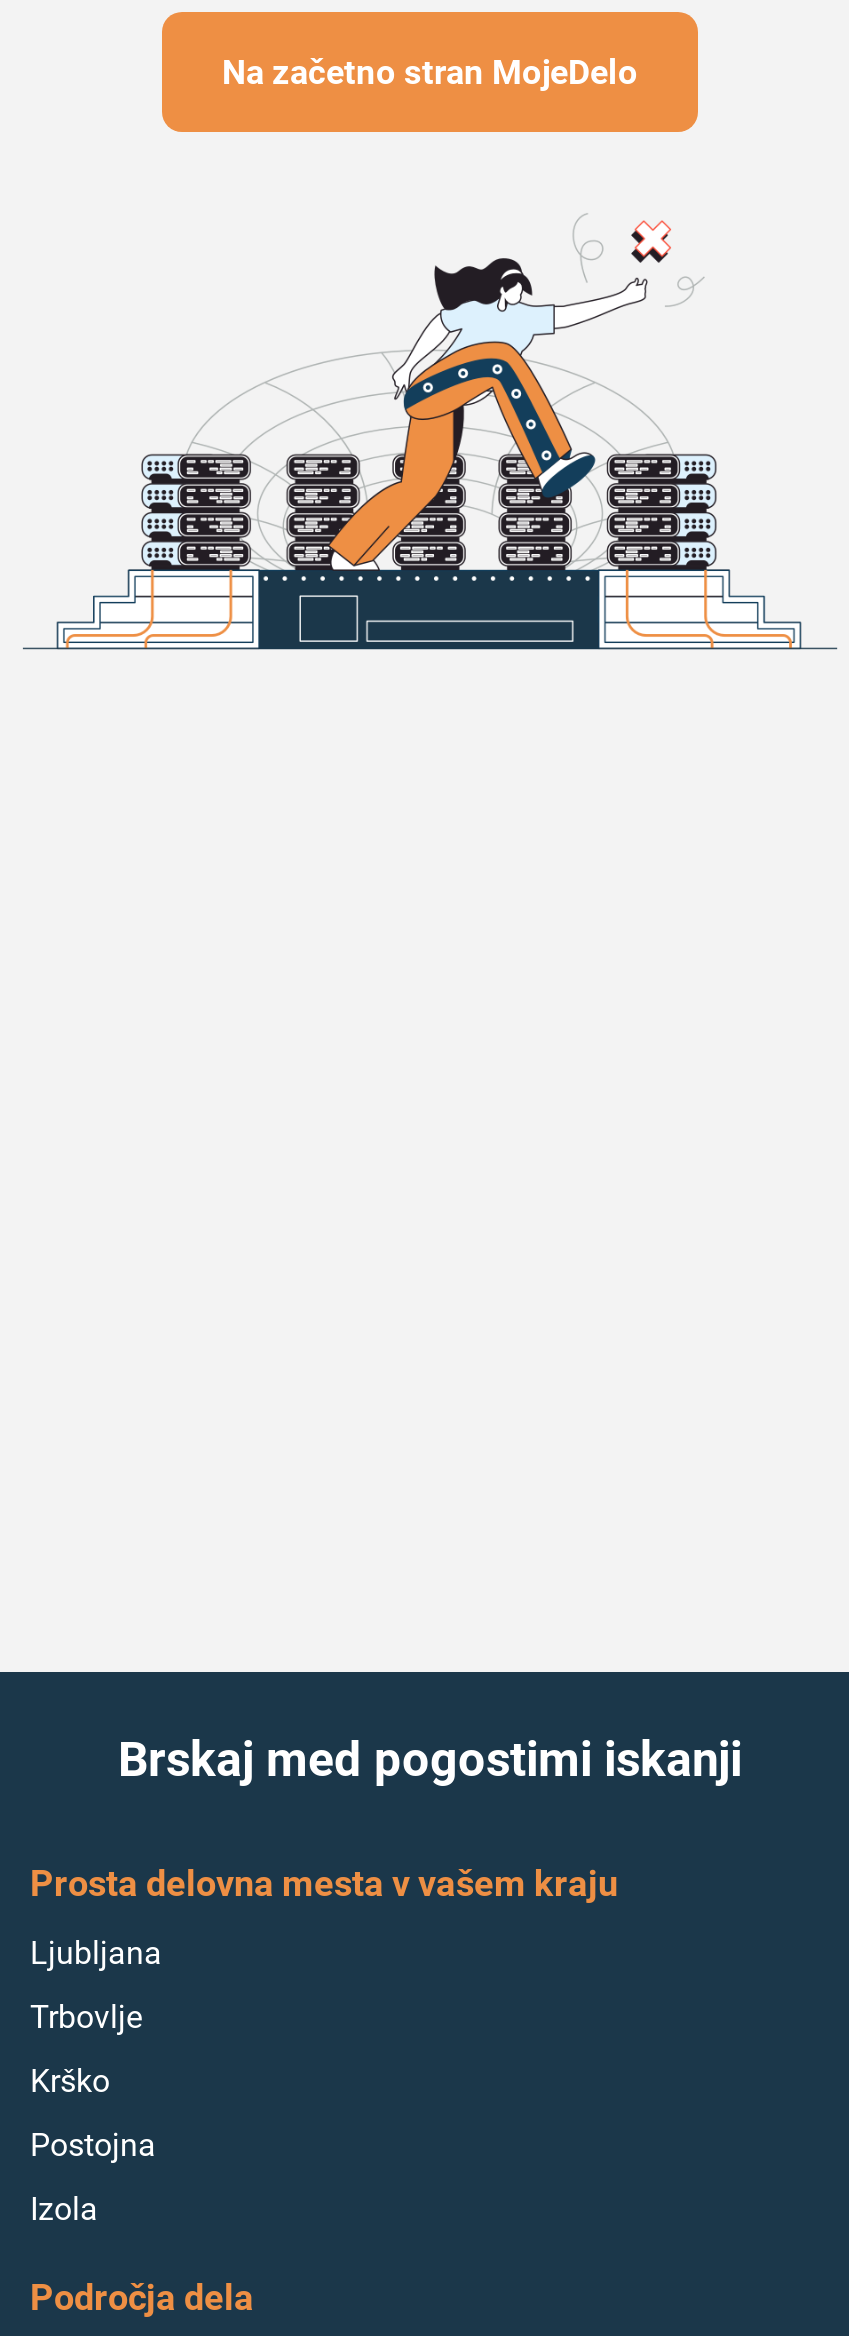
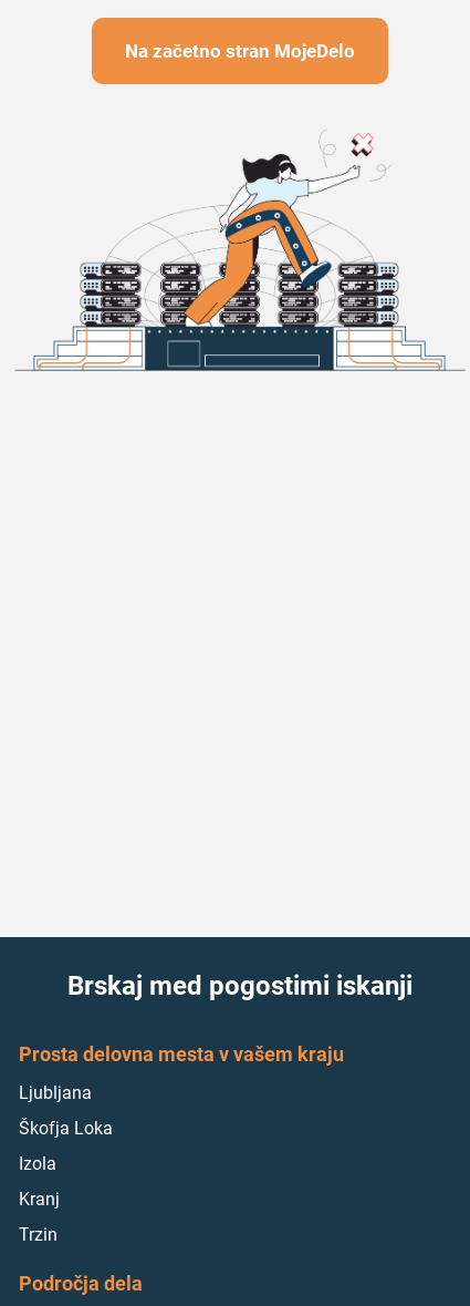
[30,1998,156,2164] Trbovlje | Krško | Postojna -> [19,1118,113,1139] Škofja Loka
moved [30,2190,98,2228] -> [19,1153,56,1174]: Izola
none -> [19,1189,60,1245] Kranj | Trzin

